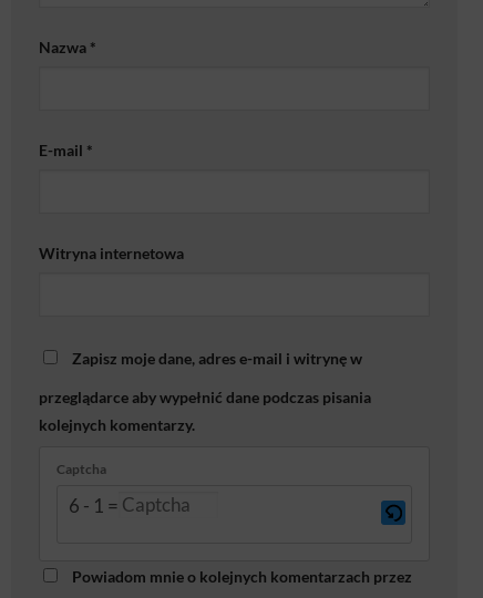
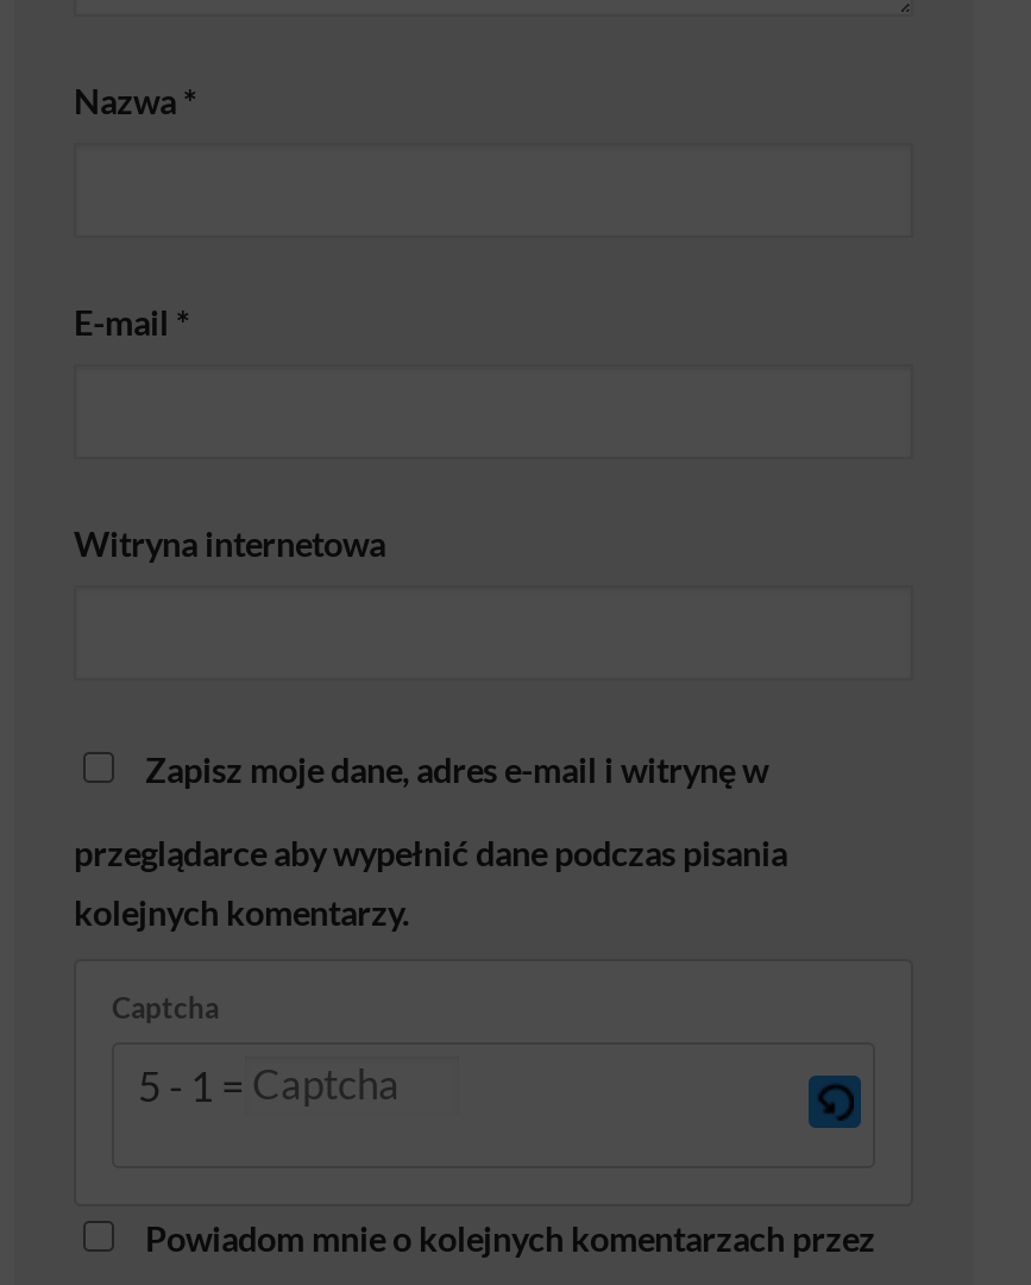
[69,494,130,517] 6 - 1 = ? -> [138,1061,269,1111] 5 - 1 = ?

